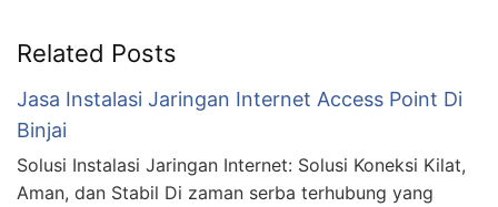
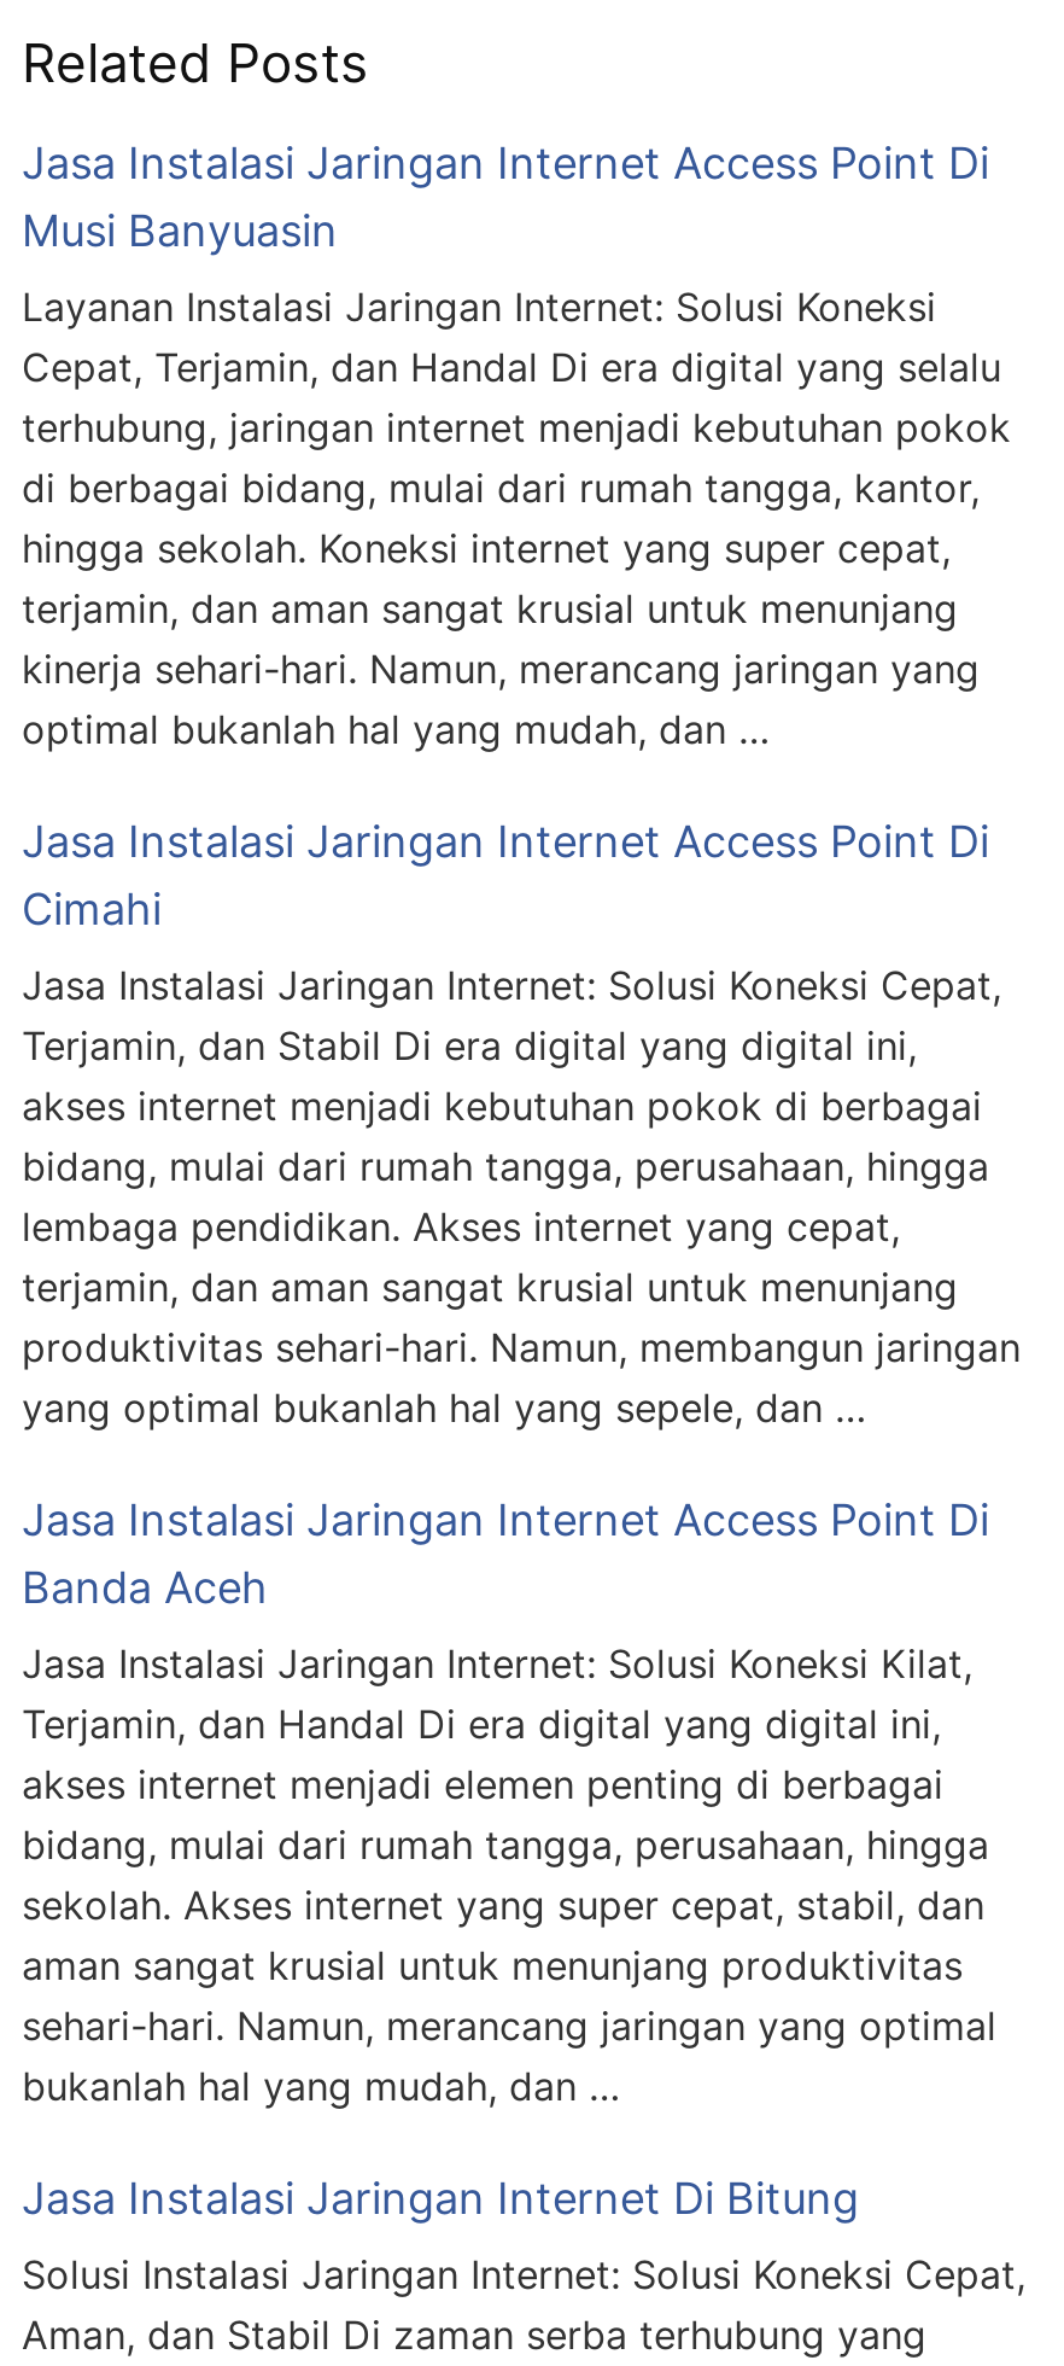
[17,119,466,177] Binjai | Solusi Instalasi Jaringan Internet: Solusi Koneksi Kilat, -> [22,206,1025,2300] Musi Banyuasin | Layanan Instalasi Jaringan Internet: Solusi Koneksi | Cepat, Terjamin, dan Handal Di era digital yang selalu | terhubung, jaringan internet menjadi kebutuhan pokok | di berbagai bidang, mulai dari rumah tangga, kantor, | hingga sekolah. Koneksi internet yang super cepat, | terjamin, dan aman sangat krusial untuk menunjang | kinerja sehari-hari. Namun, merancang jaringan yang | optimal bukanlah hal yang mudah, dan … | Jasa Instalasi Jaringan Internet Access Point Di | Cimahi | Jasa Instalasi Jaringan Internet: Solusi Koneksi Cepat, | Terjamin, dan Stabil Di era digital yang digital ini, | akses internet menjadi kebutuhan pokok di berbagai | bidang, mulai dari rumah tangga, perusahaan, hingga | lembaga pendidikan. Akses internet yang cepat, | terjamin, dan aman sangat krusial untuk menunjang | produktivitas sehari-hari. Namun, membangun jaringan | yang optimal bukanlah hal yang sepele, dan … | Jasa Instalasi Jaringan Internet Access Point Di | Banda Aceh | Jasa Instalasi Jaringan Internet: Solusi Koneksi Kilat, | Terjamin, dan Handal Di era digital yang digital ini, | akses internet menjadi elemen penting di berbagai | bidang, mulai dari rumah tangga, perusahaan, hingga | sekolah. Akses internet yang super cepat, stabil, dan | aman sangat krusial untuk menunjang produktivitas | sehari-hari. Namun, merancang jaringan yang optimal | bukanlah hal yang mudah, dan … | Jasa Instalasi Jaringan Internet Di Bitung | Solusi Instalasi Jaringan Internet: Solusi Koneksi Cepat,

